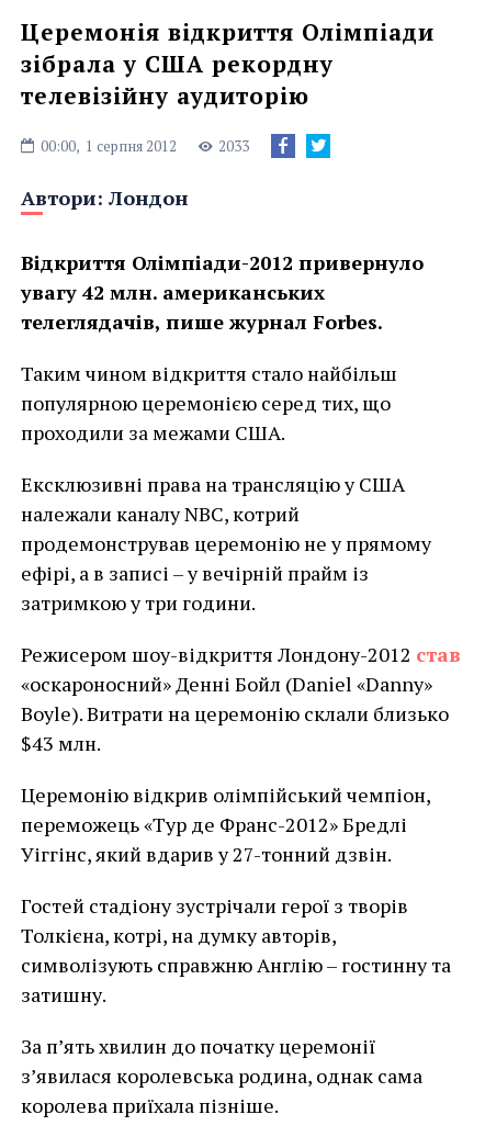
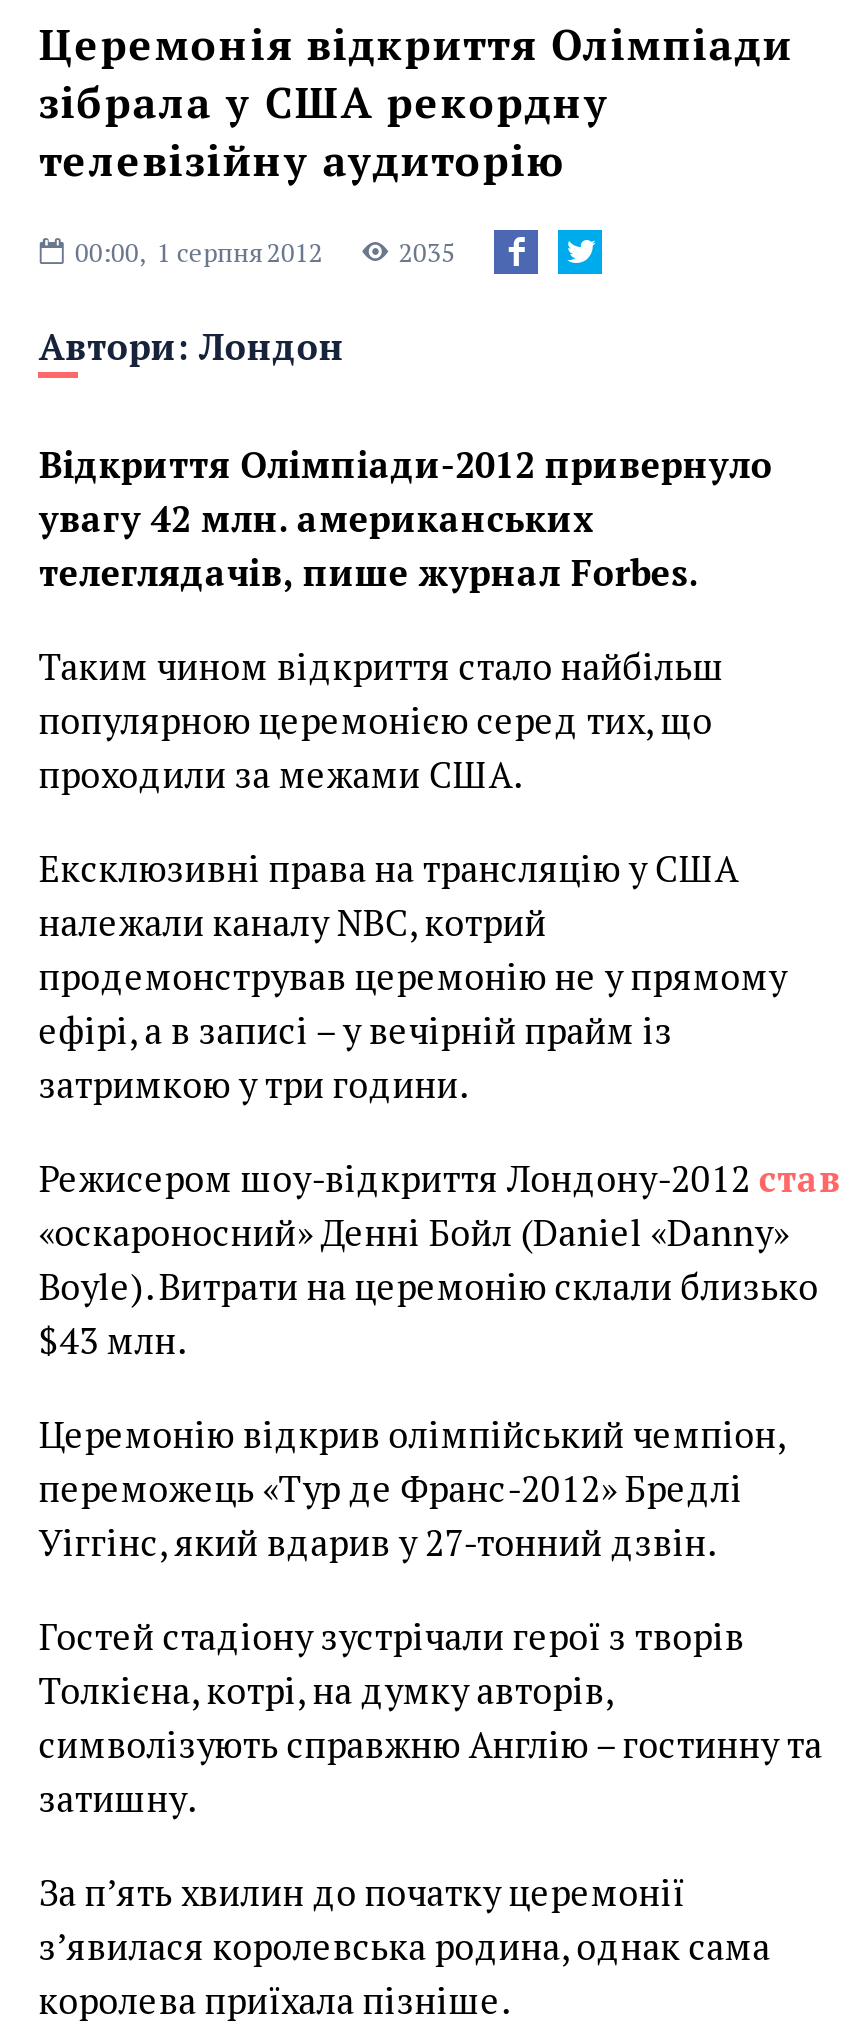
[219,136,250,156] 2033 -> [399,234,455,270] 2035

